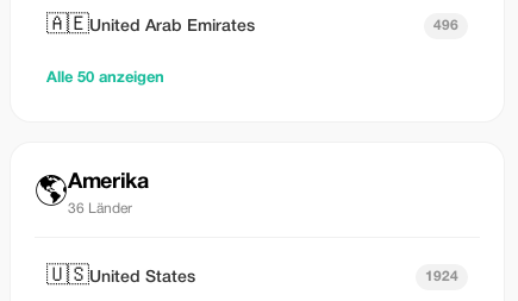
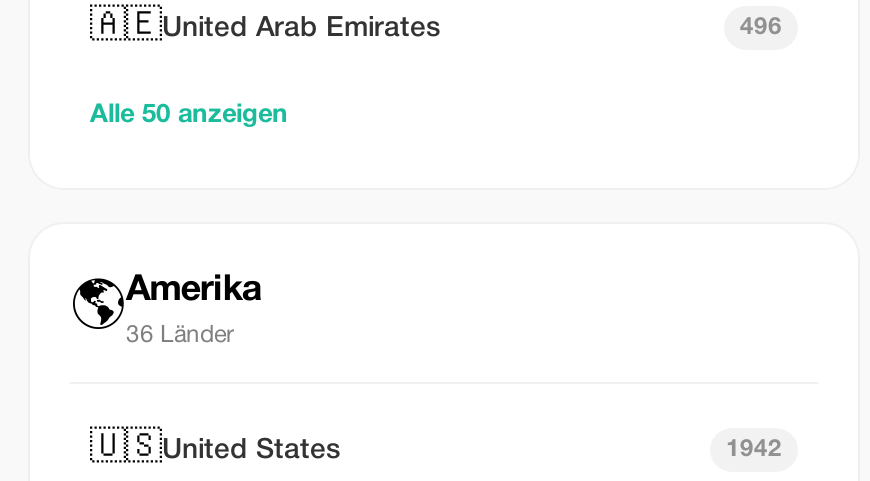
[425,270,458,283] 1924 -> [726,438,782,460] 1942

